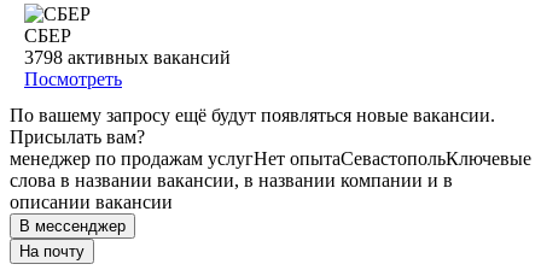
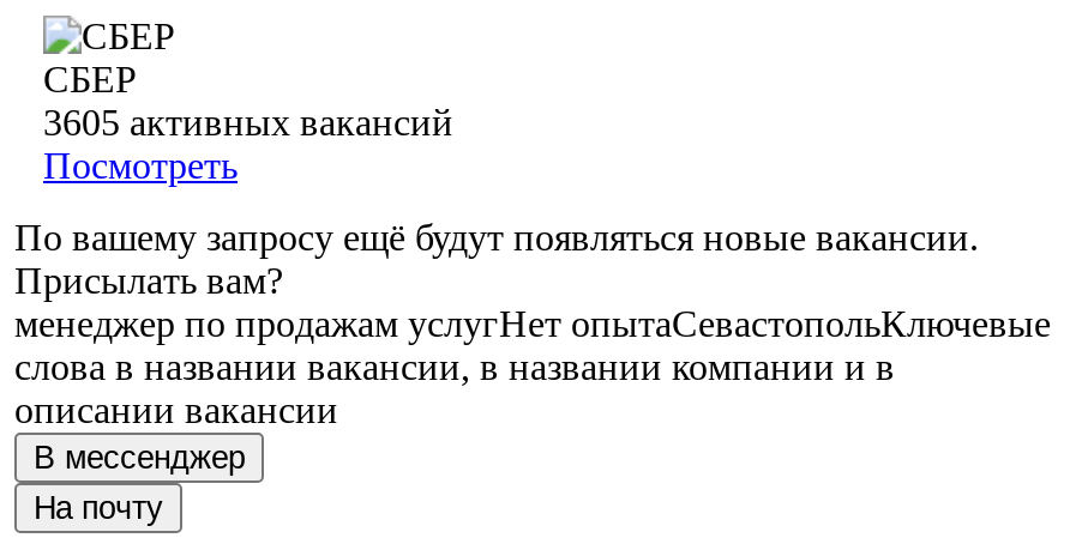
[24,47,231,68] 3798 активных вакансий -> [43,103,453,143] 3605 активных вакансий

